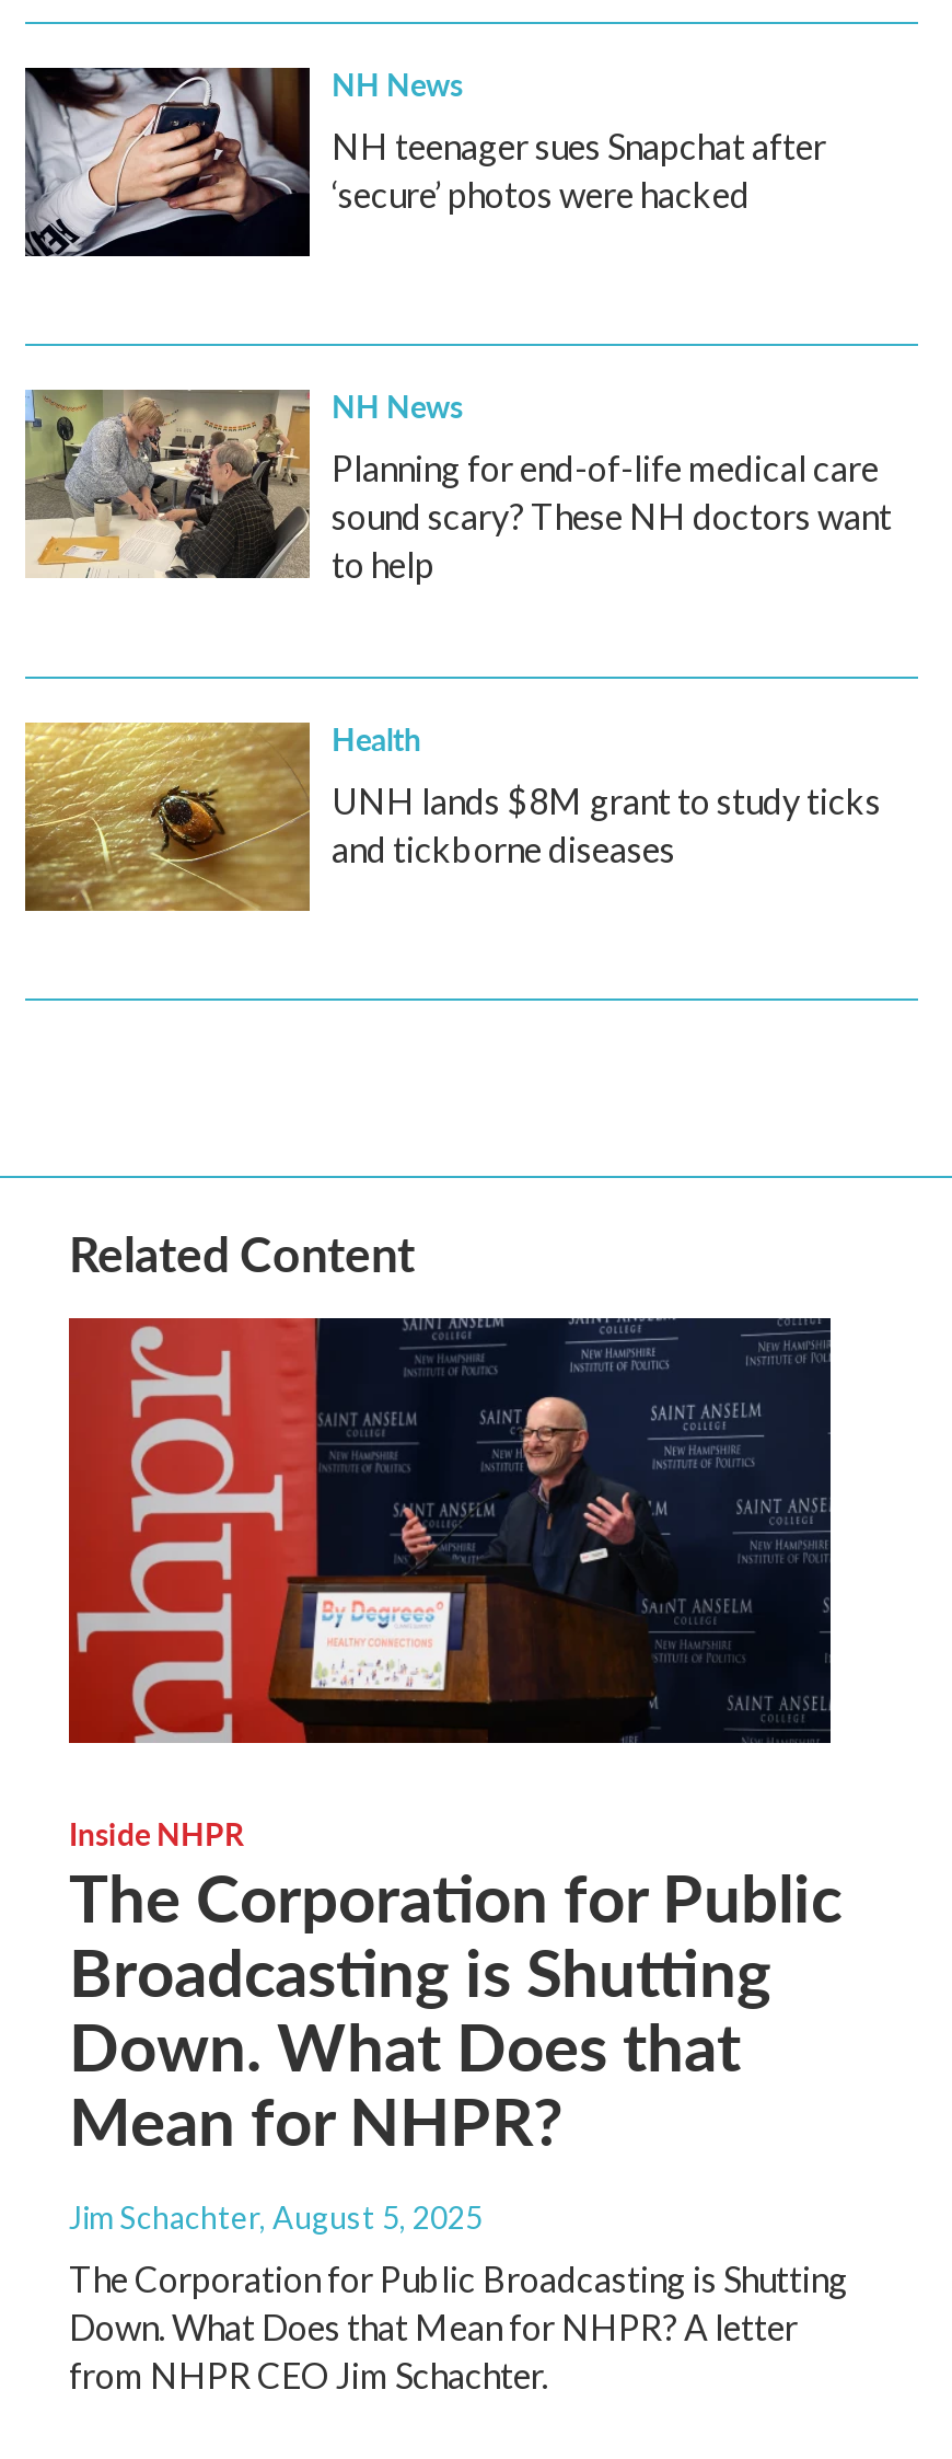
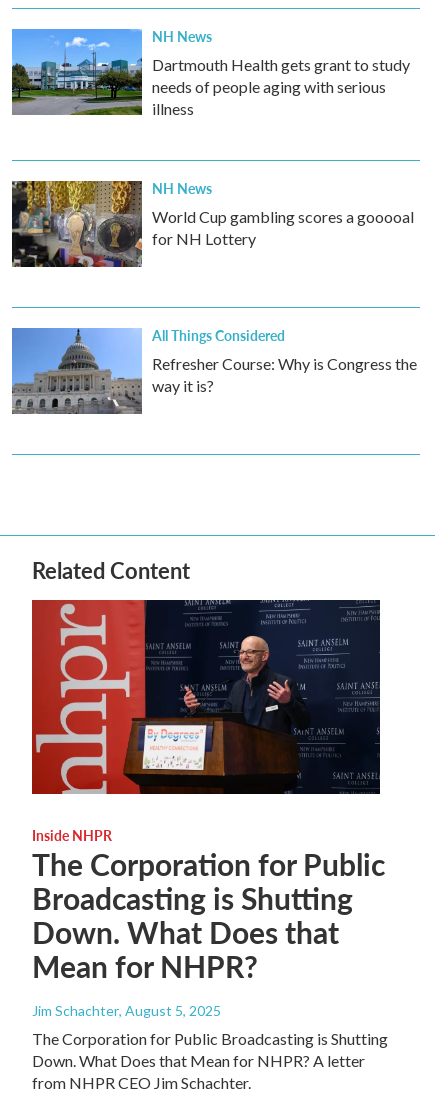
[23,66,826,258] [image] | NH teenager sues Snapchat after | ‘secure’ photos were hacked -> [11,28,410,118] [image] | Dartmouth Health gets grant to study | needs of people aging with serious | illness
[23,390,892,585] [image] | Planning for end-of-life medical care | sound scary? These NH doctors want | to help -> [11,181,414,268] [image] | World Cup gambling scores a gooooal | for NH Lottery
[23,717,881,913] [image] | Health | UNH lands $8M grant to study ticks | and tickborne diseases -> [11,325,417,415] [image] | All Things Considered | Refresher Course: Why is Congress the | way it is?

